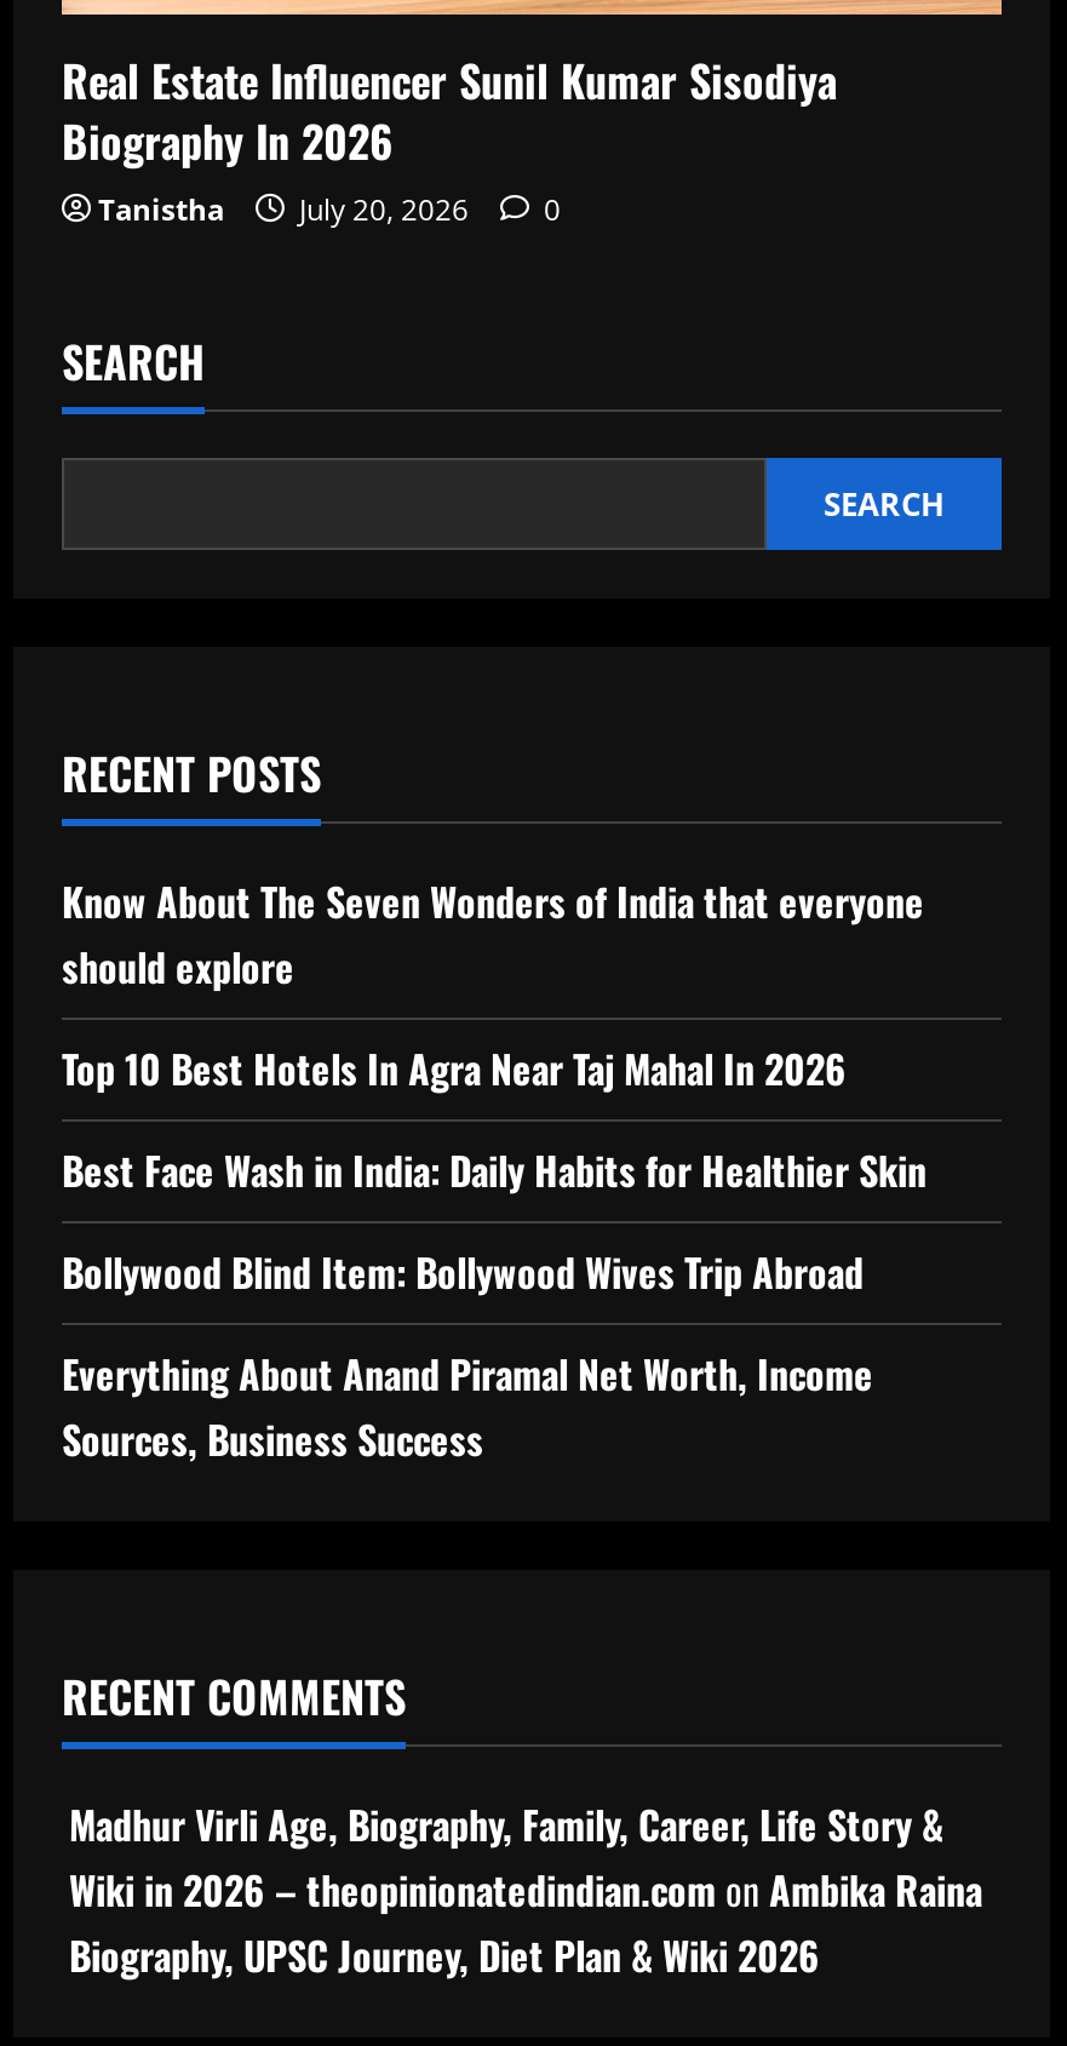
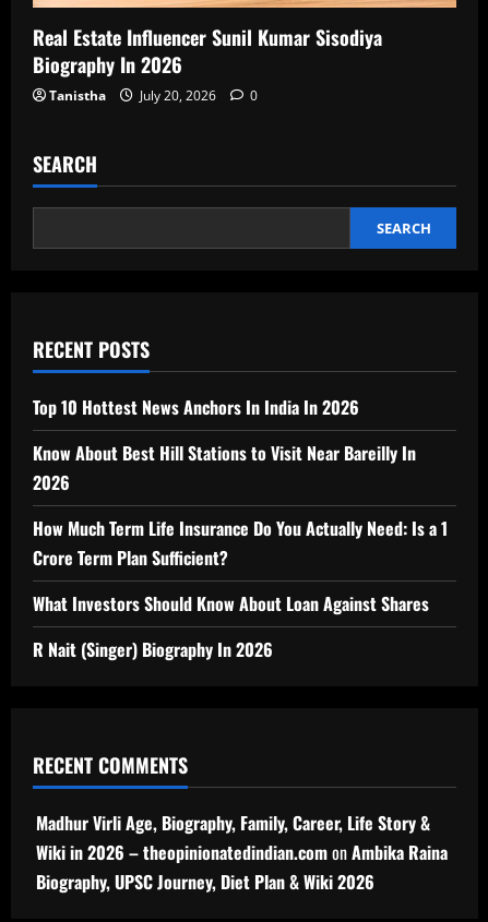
[62,874,924,997] Know About The Seven Wonders of India that everyone | should explore -> [33,393,359,420] Top 10 Hottest News Anchors In India In 2026
[62,1041,847,1099] Top 10 Best Hotels In Agra Near Taj Mahal In 2026 -> [33,439,416,495] Know About Best Hill Stations to Visit Near Bareilly In | 2026
[62,1143,927,1201] Best Face Wash in India: Daily Habits for Healthier Skin -> [33,515,448,570] How Much Term Life Insurance Do You Actually Need: Is a 1 | Crore Term Plan Sufficient?
[62,1244,864,1302] Bollywood Blind Item: Bollywood Wives Trip Abroad -> [33,590,429,616] What Investors Should Know About Loan Against Shares
[62,1346,873,1470] Everything About Anand Piramal Net Worth, Income | Sources, Business Success -> [33,636,273,662] R Nait (Singer) Biography In 2026

